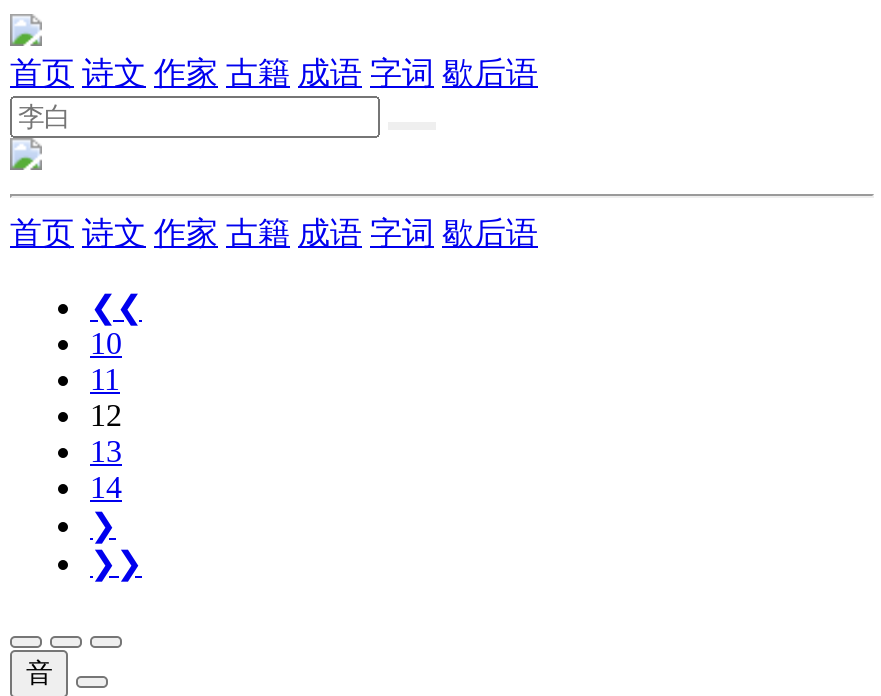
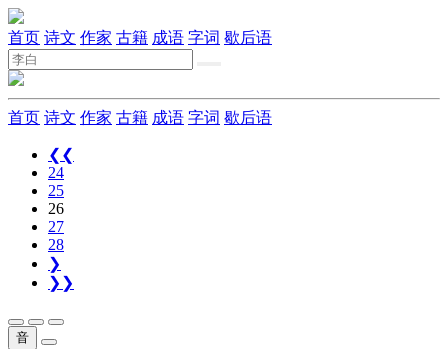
[90,326,122,360] 10 -> [48,164,64,181] 24
[90,362,120,396] 11 -> [48,182,64,199] 25
[90,398,122,432] 12 -> [48,200,64,217] 26
[90,434,122,468] 13 -> [48,218,64,235] 27
[90,470,122,504] 14 -> [48,236,64,253] 28

